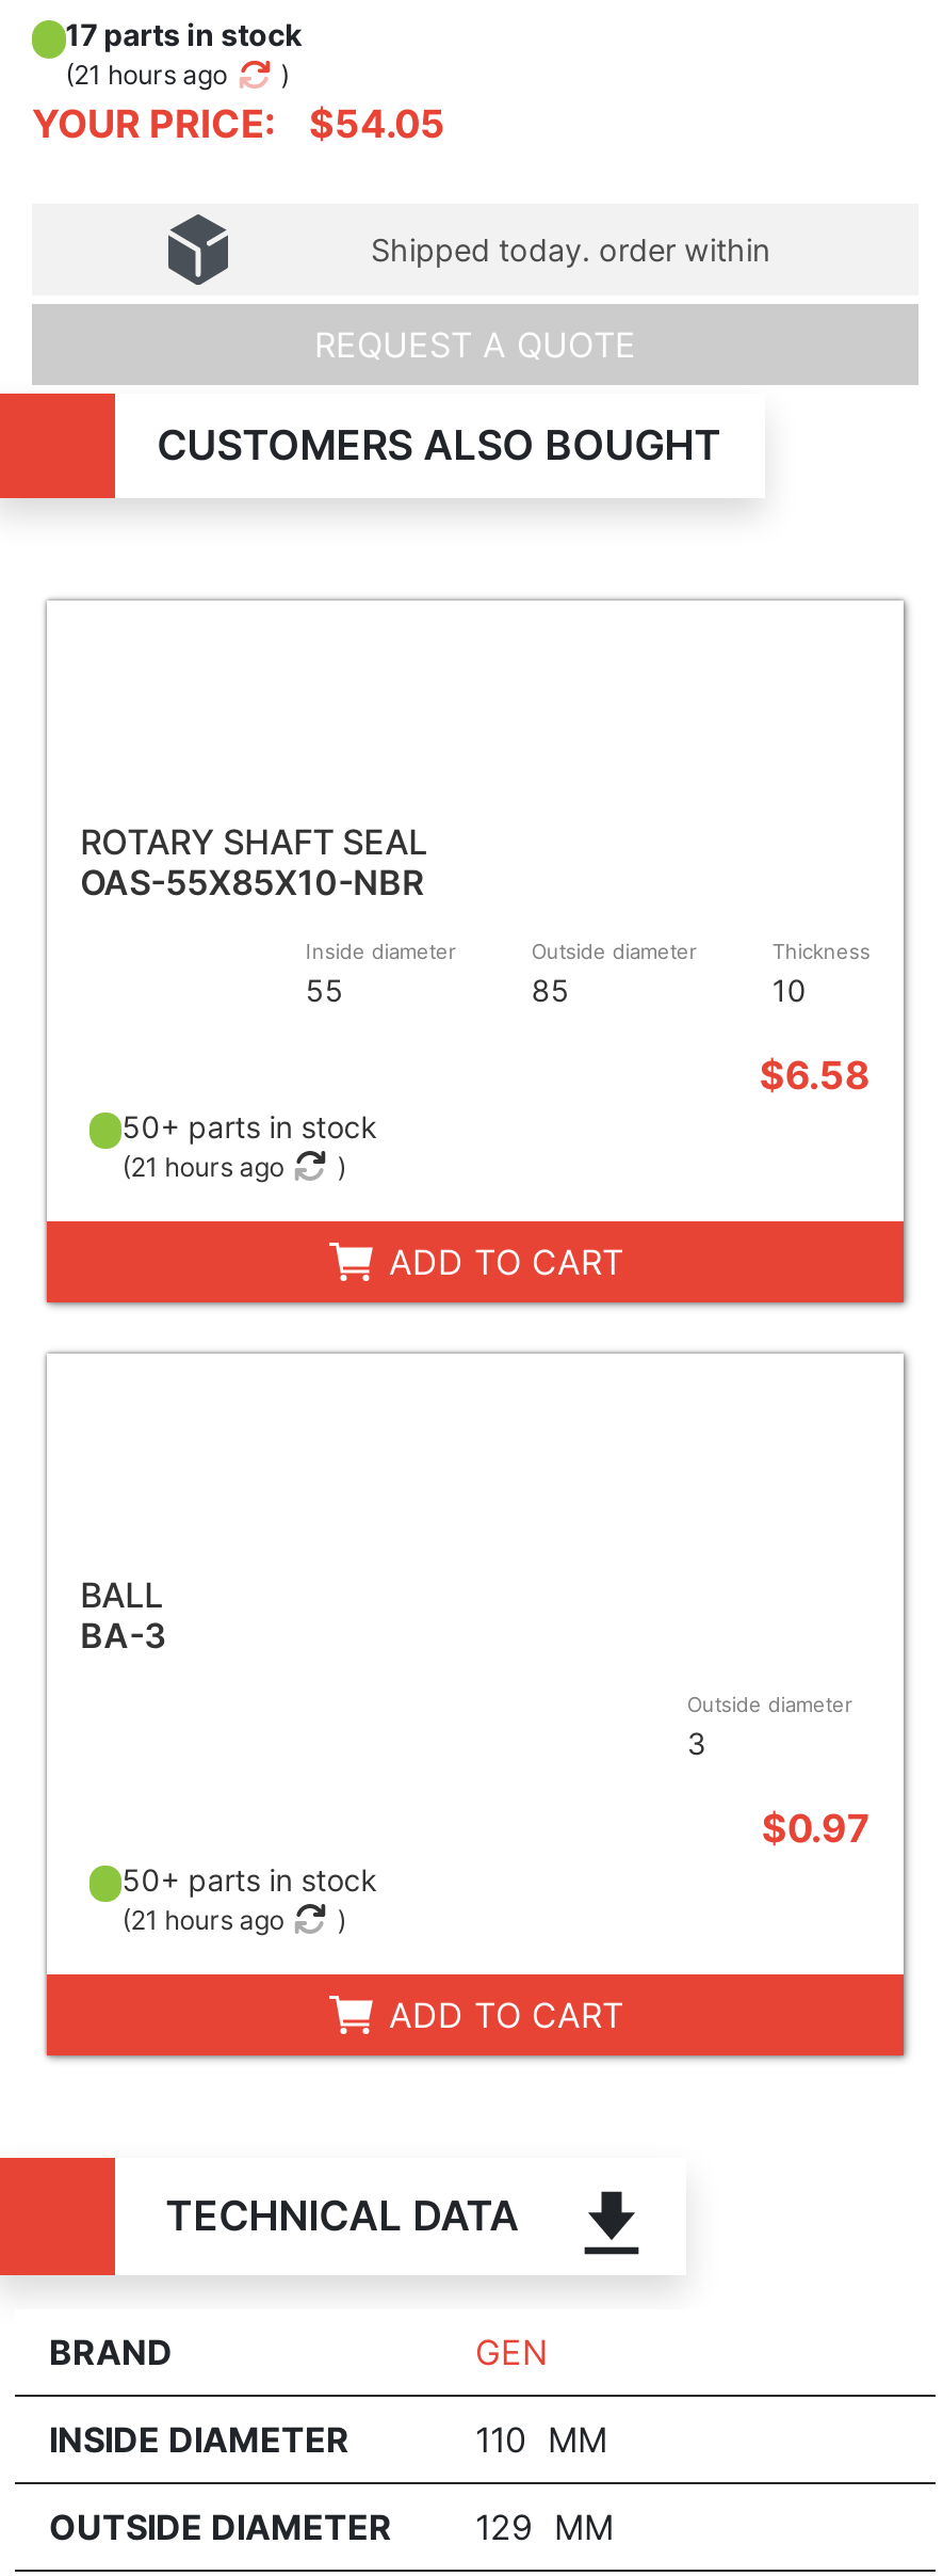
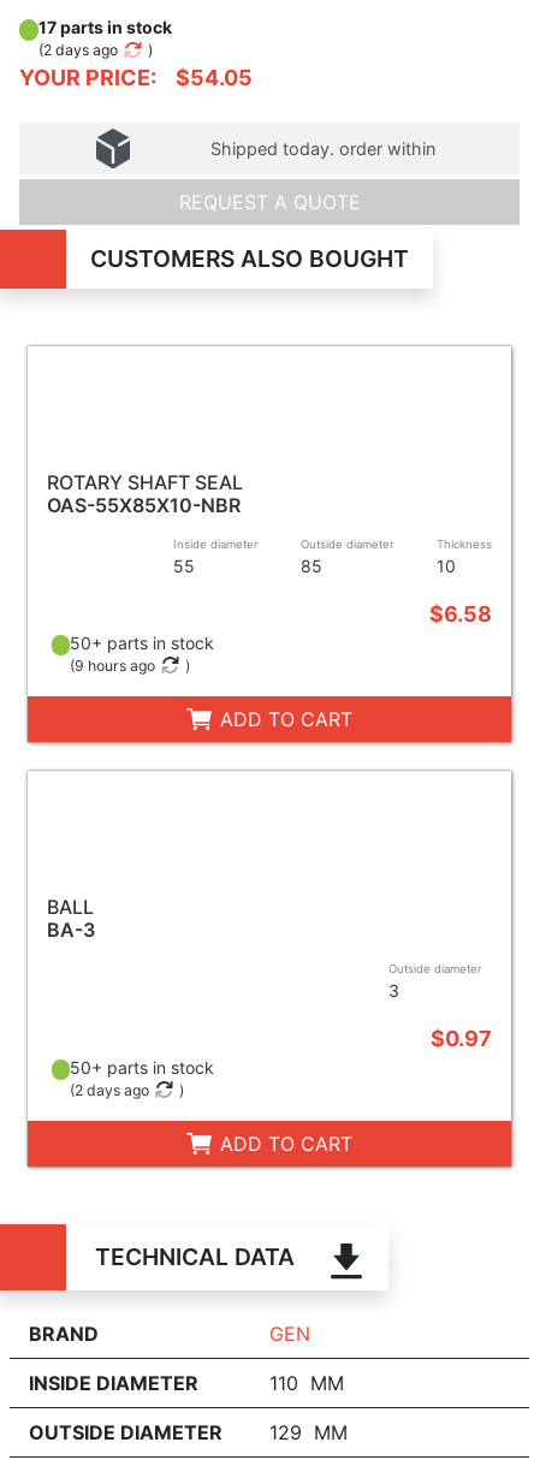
[65,59,227,91] (21 hours ago -> [38,41,117,59] (2 days ago
[122,1150,284,1182] (21 hours ago -> [70,656,155,674] (9 hours ago
[122,1903,284,1935] (21 hours ago -> [70,1081,149,1099] (2 days ago

